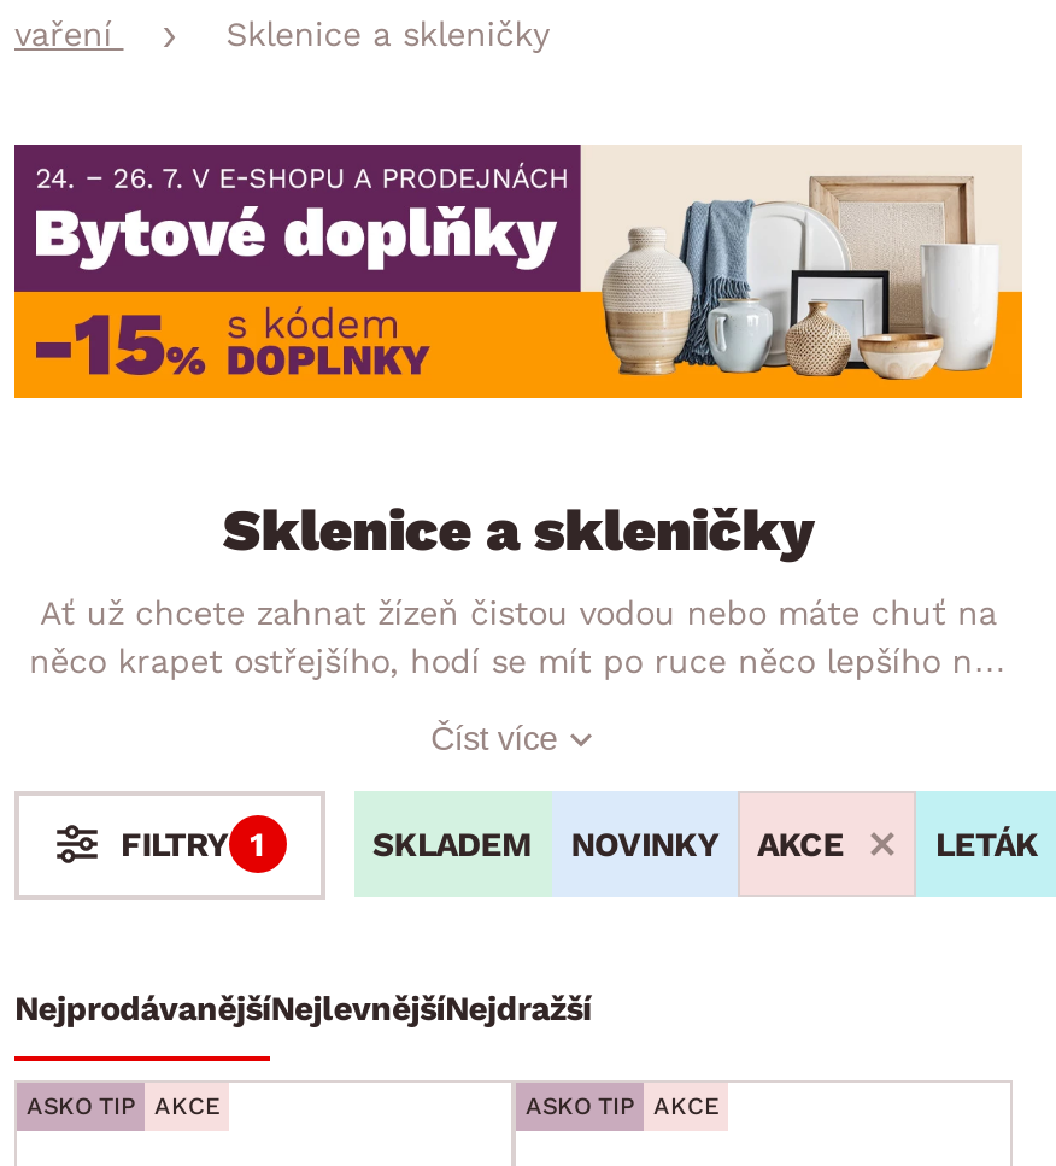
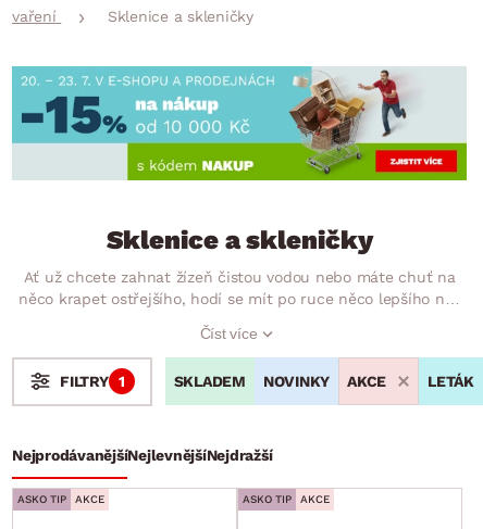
[12,142,1025,400] [image] -> [11,65,468,181] [image]

